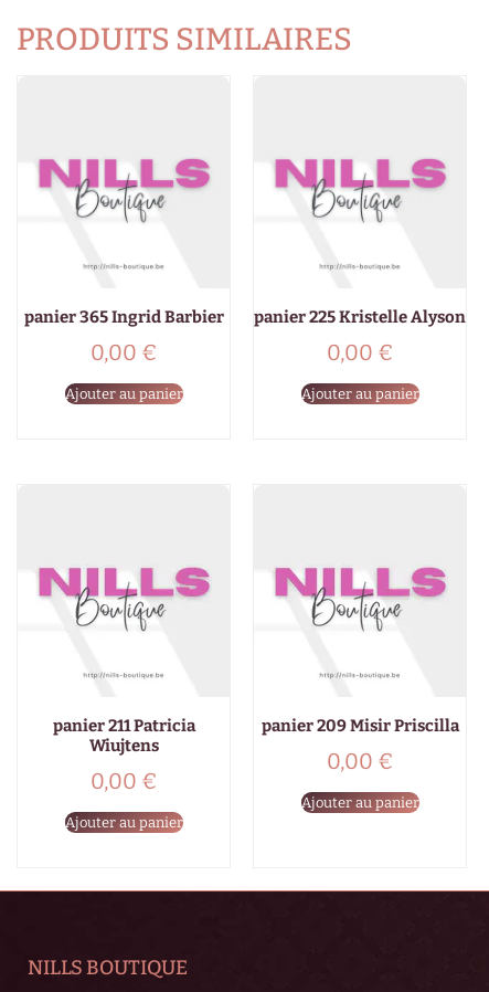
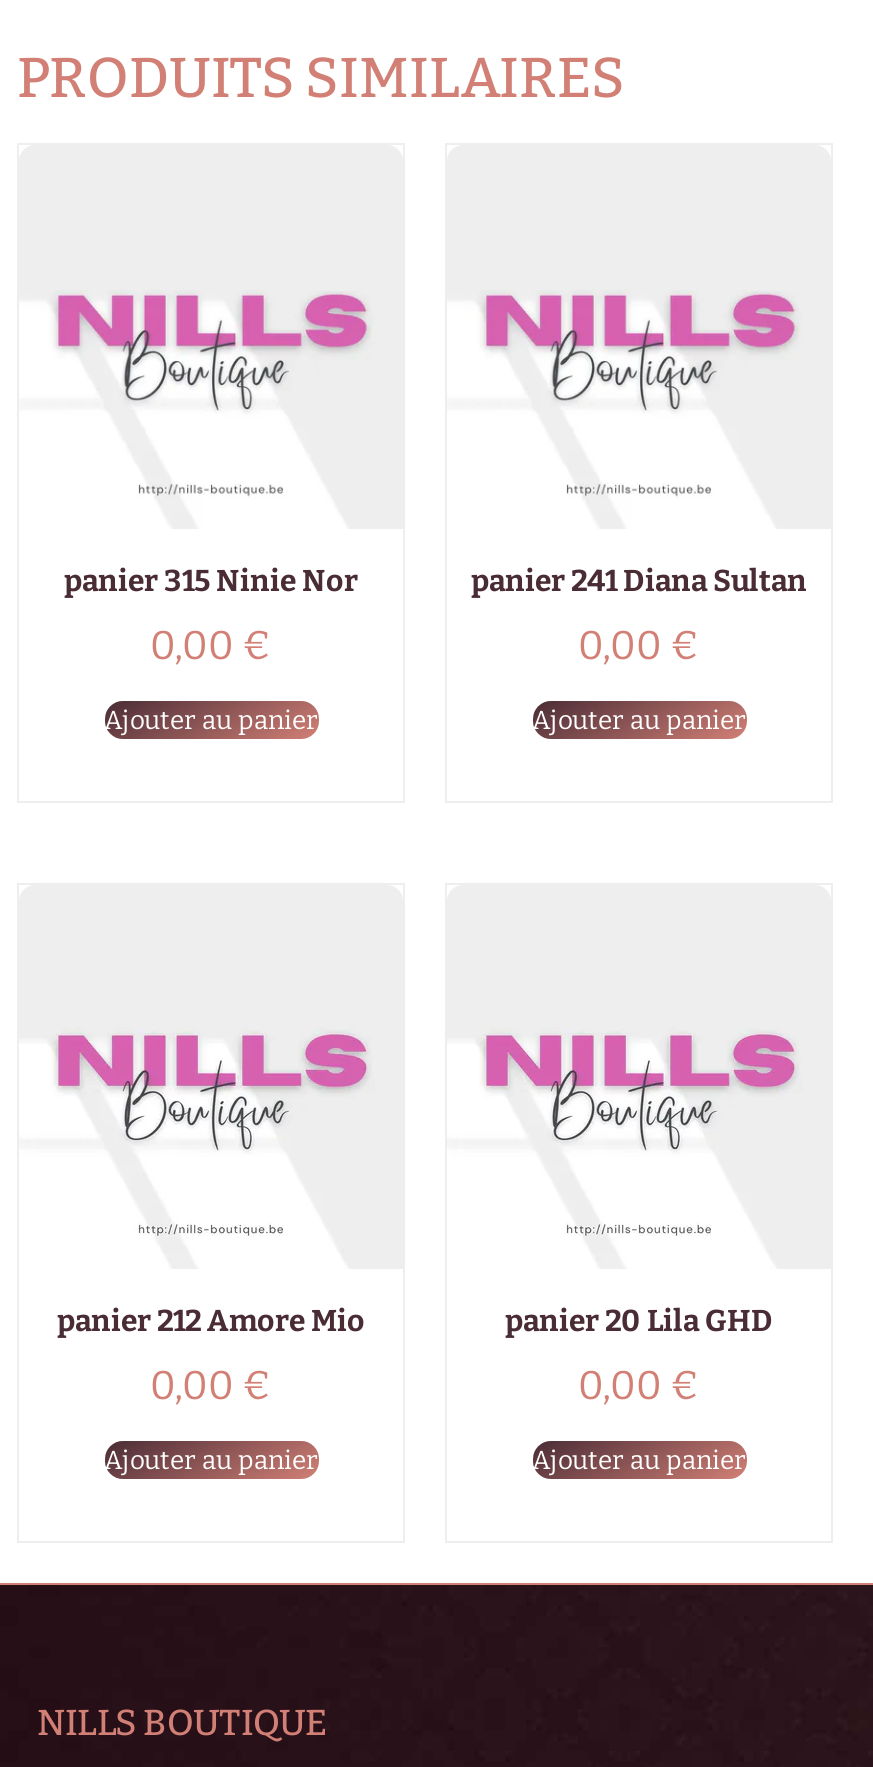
[24,308,224,328] panier 365 Ingrid Barbier -> [64,564,358,600] panier 315 Ninie Nor
[254,308,466,328] panier 225 Kristelle Alyson -> [471,564,807,600] panier 241 Diana Sultan
[52,717,195,756] panier 211 Patricia | Wiujtens -> [57,1304,365,1340] panier 212 Amore Mio
[261,717,459,736] panier 209 Misir Priscilla -> [505,1304,773,1340] panier 20 Lila GHD

